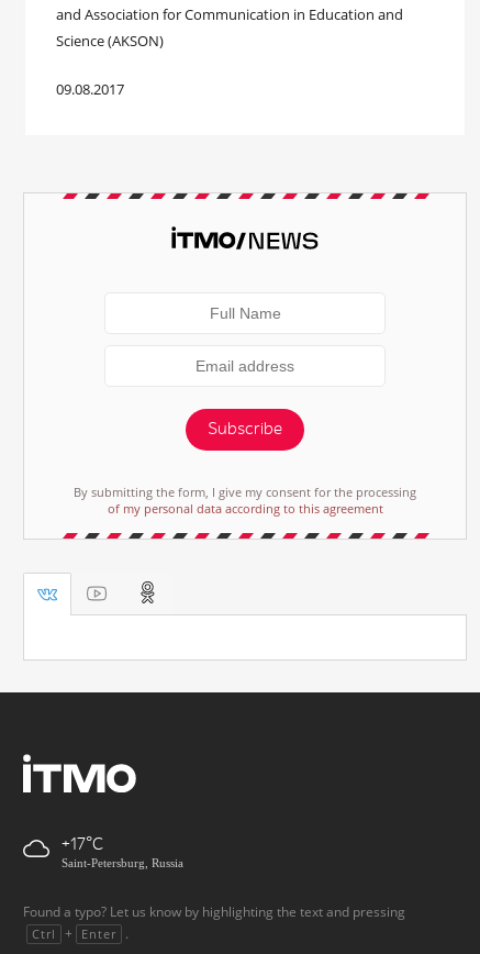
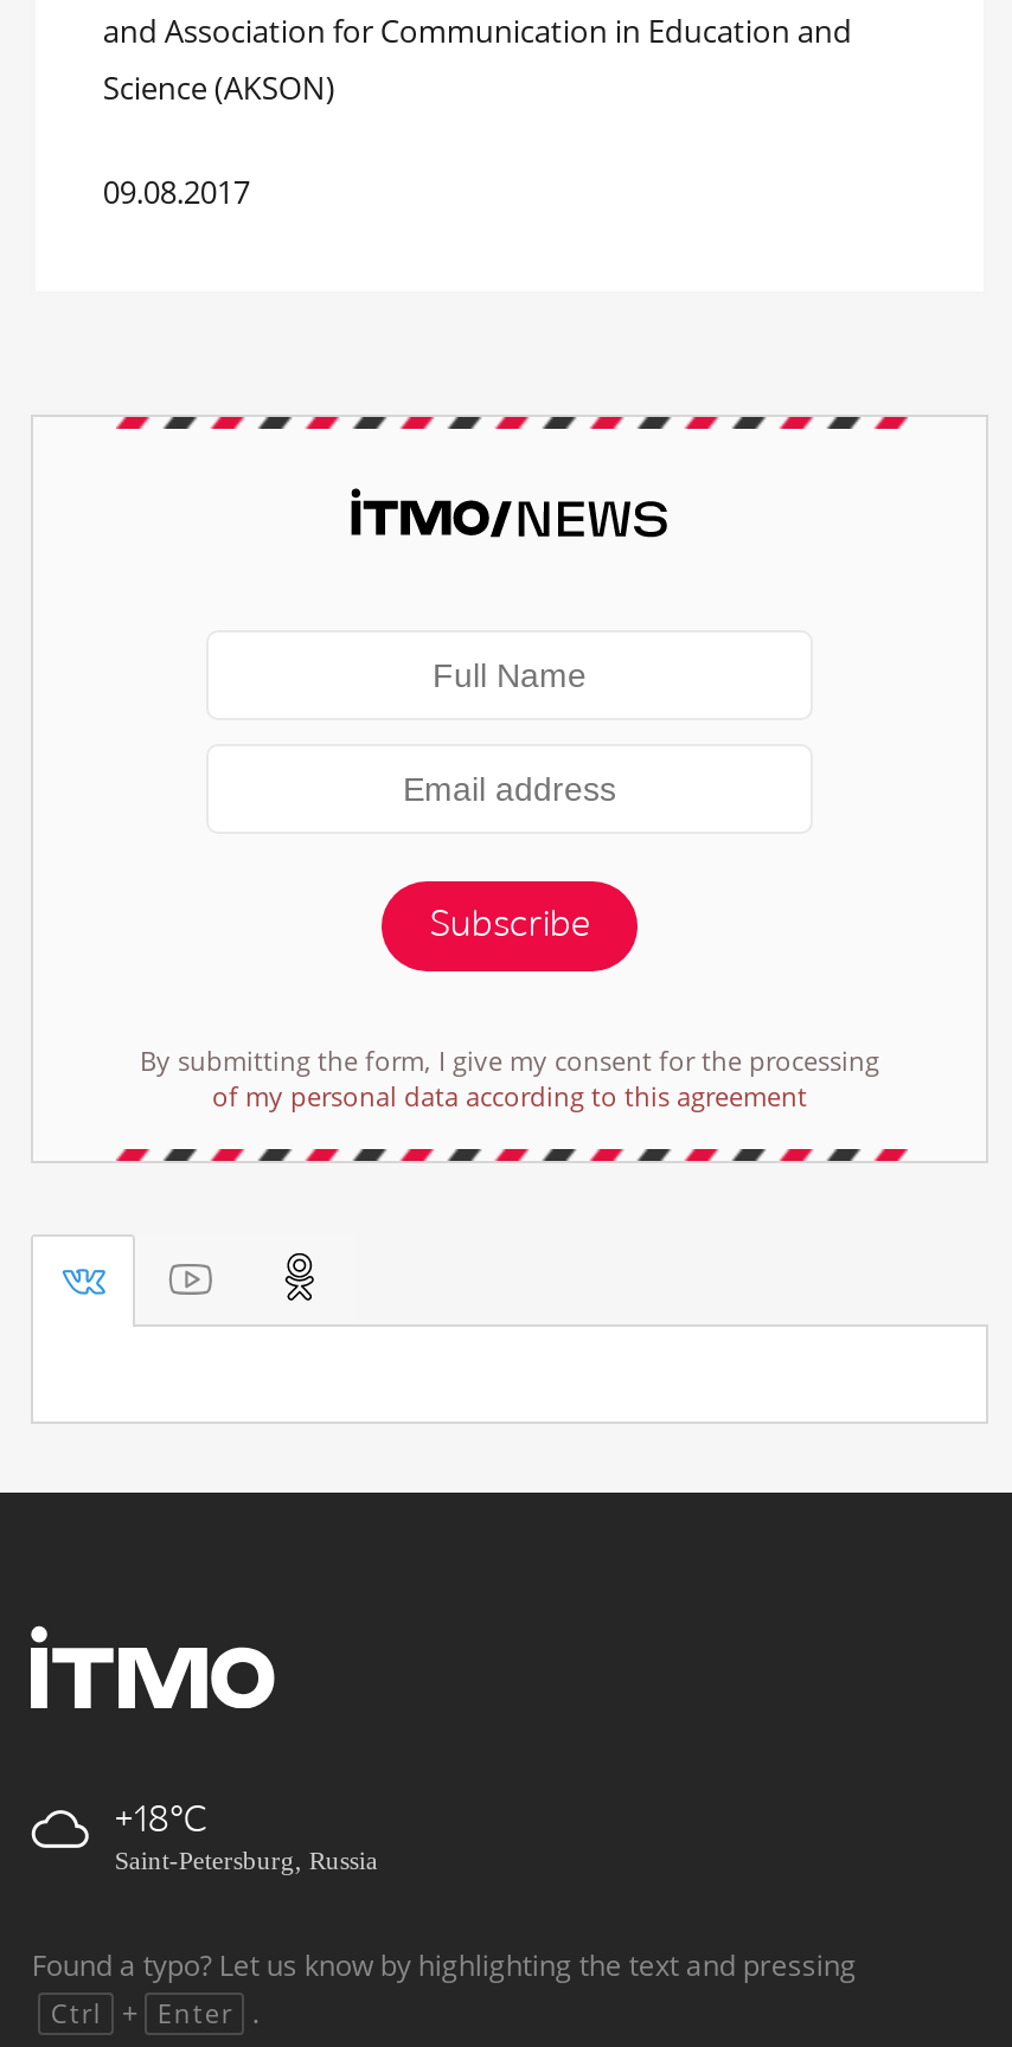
[62,834,86,855] +17 -> [115,1798,169,1843] +18

